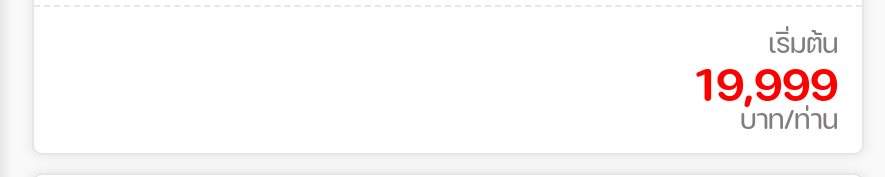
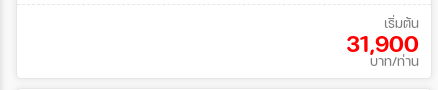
[696,51,838,115] 19,999 -> [346,27,419,59] 31,900

